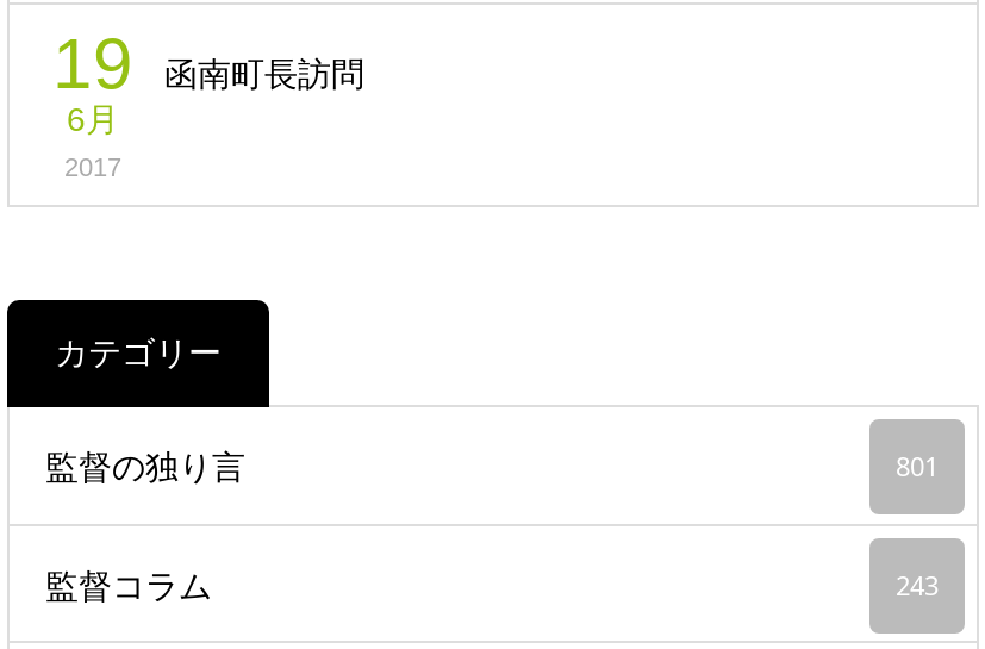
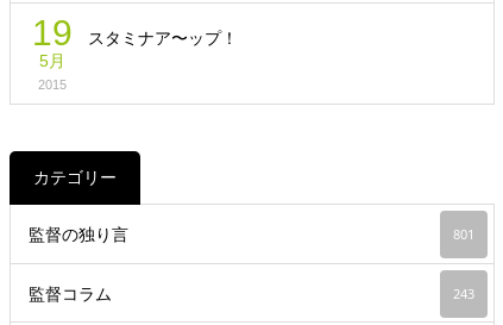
[164,49,364,94] 函南町長訪問 -> [88,26,238,48] スタミナア〜ップ！
[64,99,121,180] 6月 | 2017 -> [38,51,67,91] 5月 | 2015

